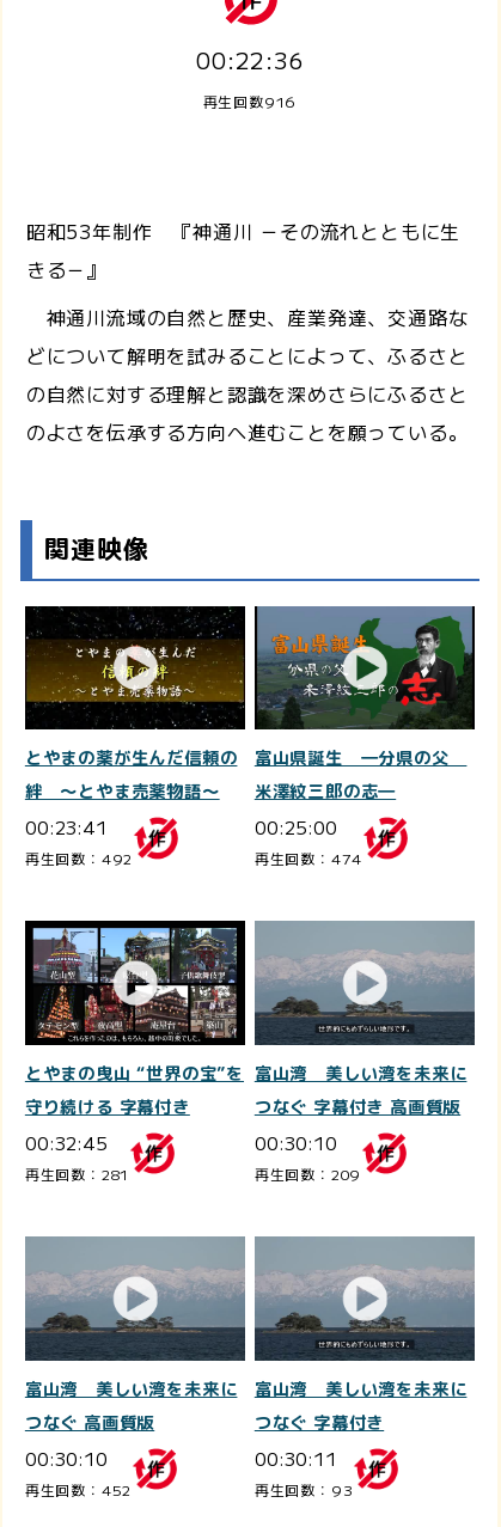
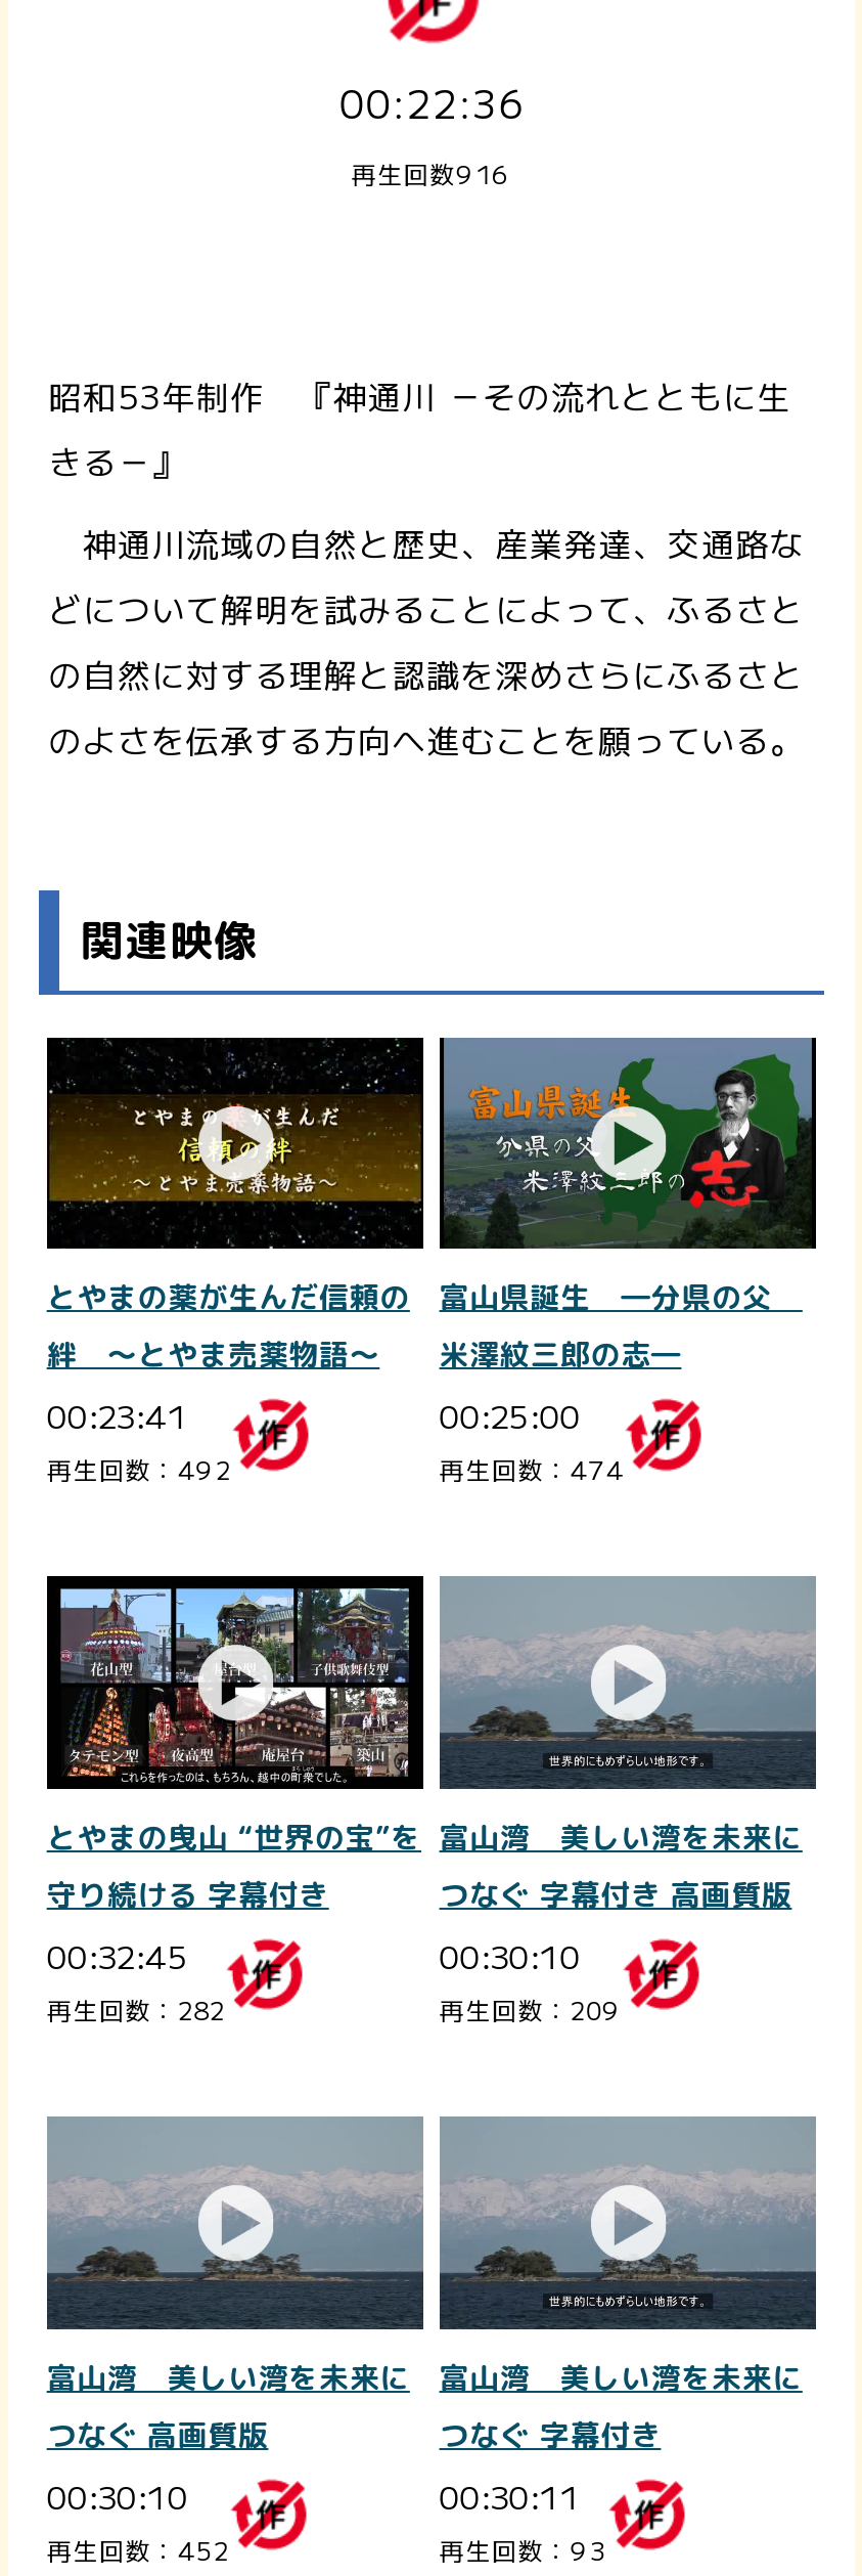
[25,1164,129,1184] 再生回数：281 -> [47,1992,225,2027] 再生回数：282

